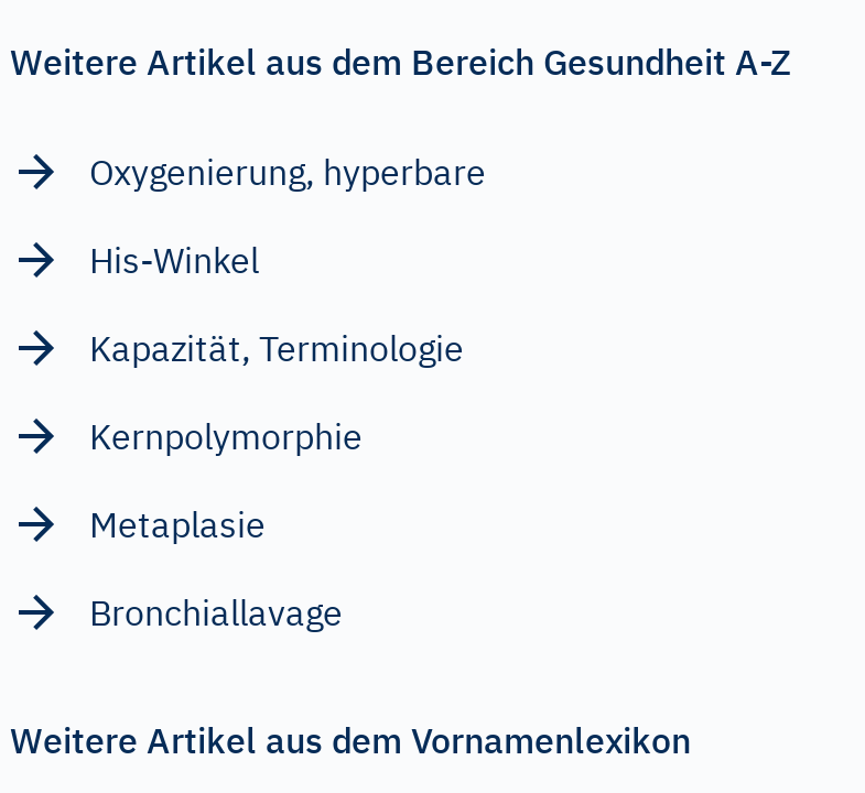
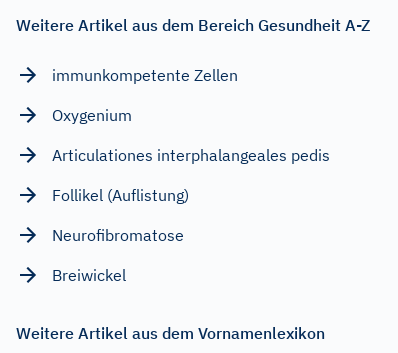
[89,150,486,194] Oxygenierung, hyperbare -> [52,65,238,85] immunkompetente Zellen
[89,238,259,282] His-Winkel -> [52,105,132,125] Oxygenium
[89,326,464,370] Kapazität, Terminologie -> [52,145,330,165] Articulationes interphalangeales pedis
[89,414,363,458] Kernpolymorphie -> [52,185,189,205] Follikel (Auflistung)
[89,502,266,546] Metaplasie -> [52,225,184,245] Neurofibromatose
[89,590,343,634] Bronchiallavage -> [52,265,126,285] Breiwickel

